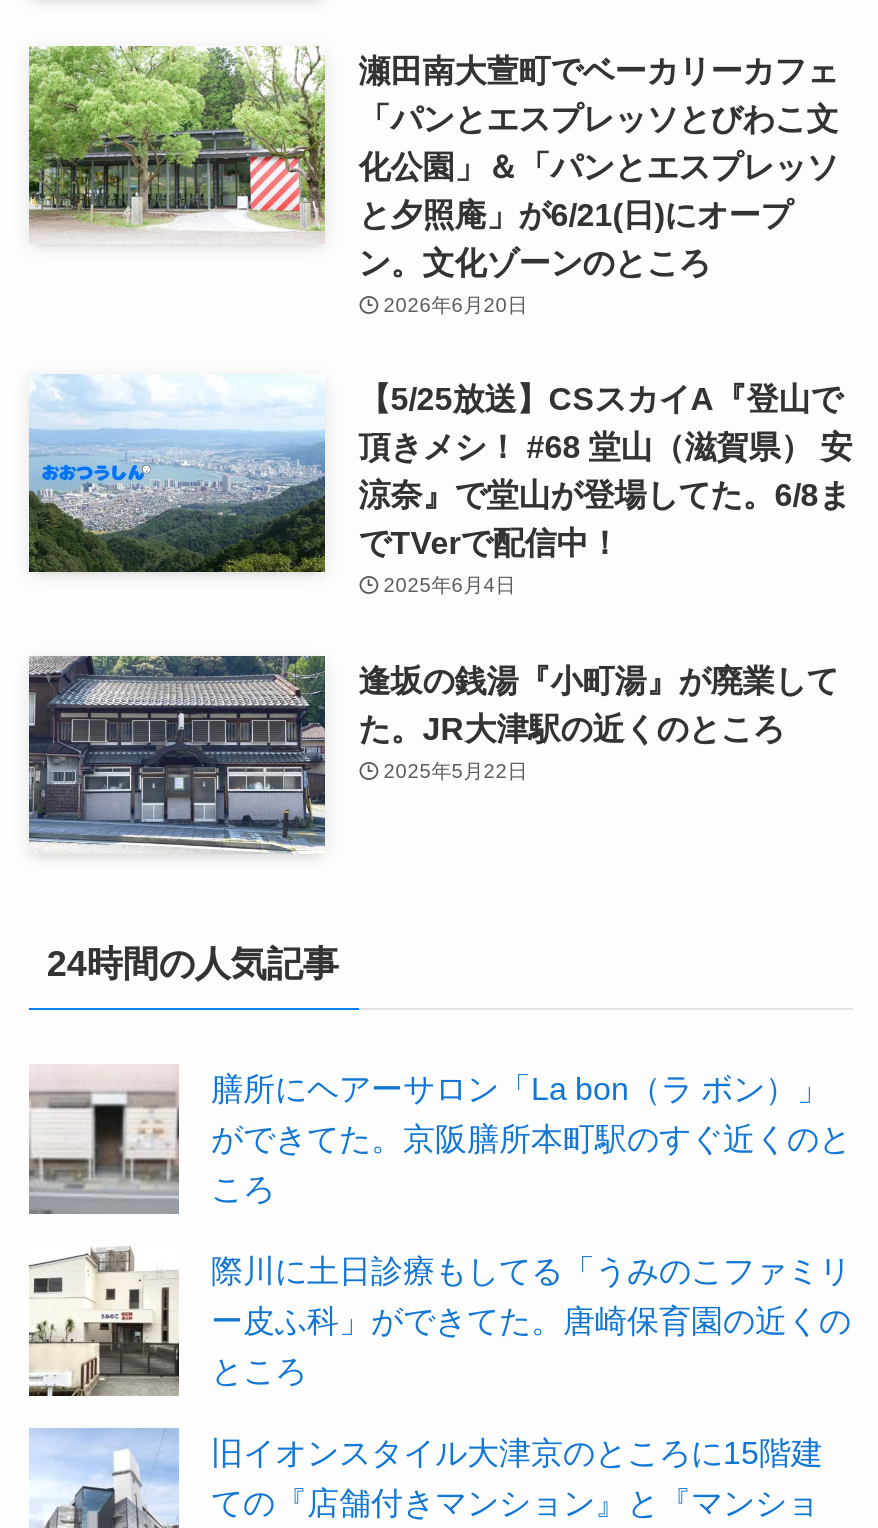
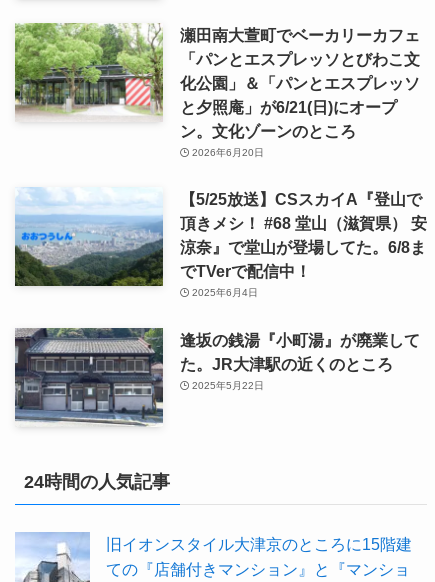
[29,1066,851,1387] [image] | 膳所にヘアーサロン「La bon（ラ ボン）」 | ができてた。京阪膳所本町駅のすぐ近くのと | ころ | 際川に土日診療もしてる「うみのこファミリ | ー皮ふ科」ができてた。唐崎保育園の近くの | ところ -> none
[27,1246,179,1398] [image] -> none

